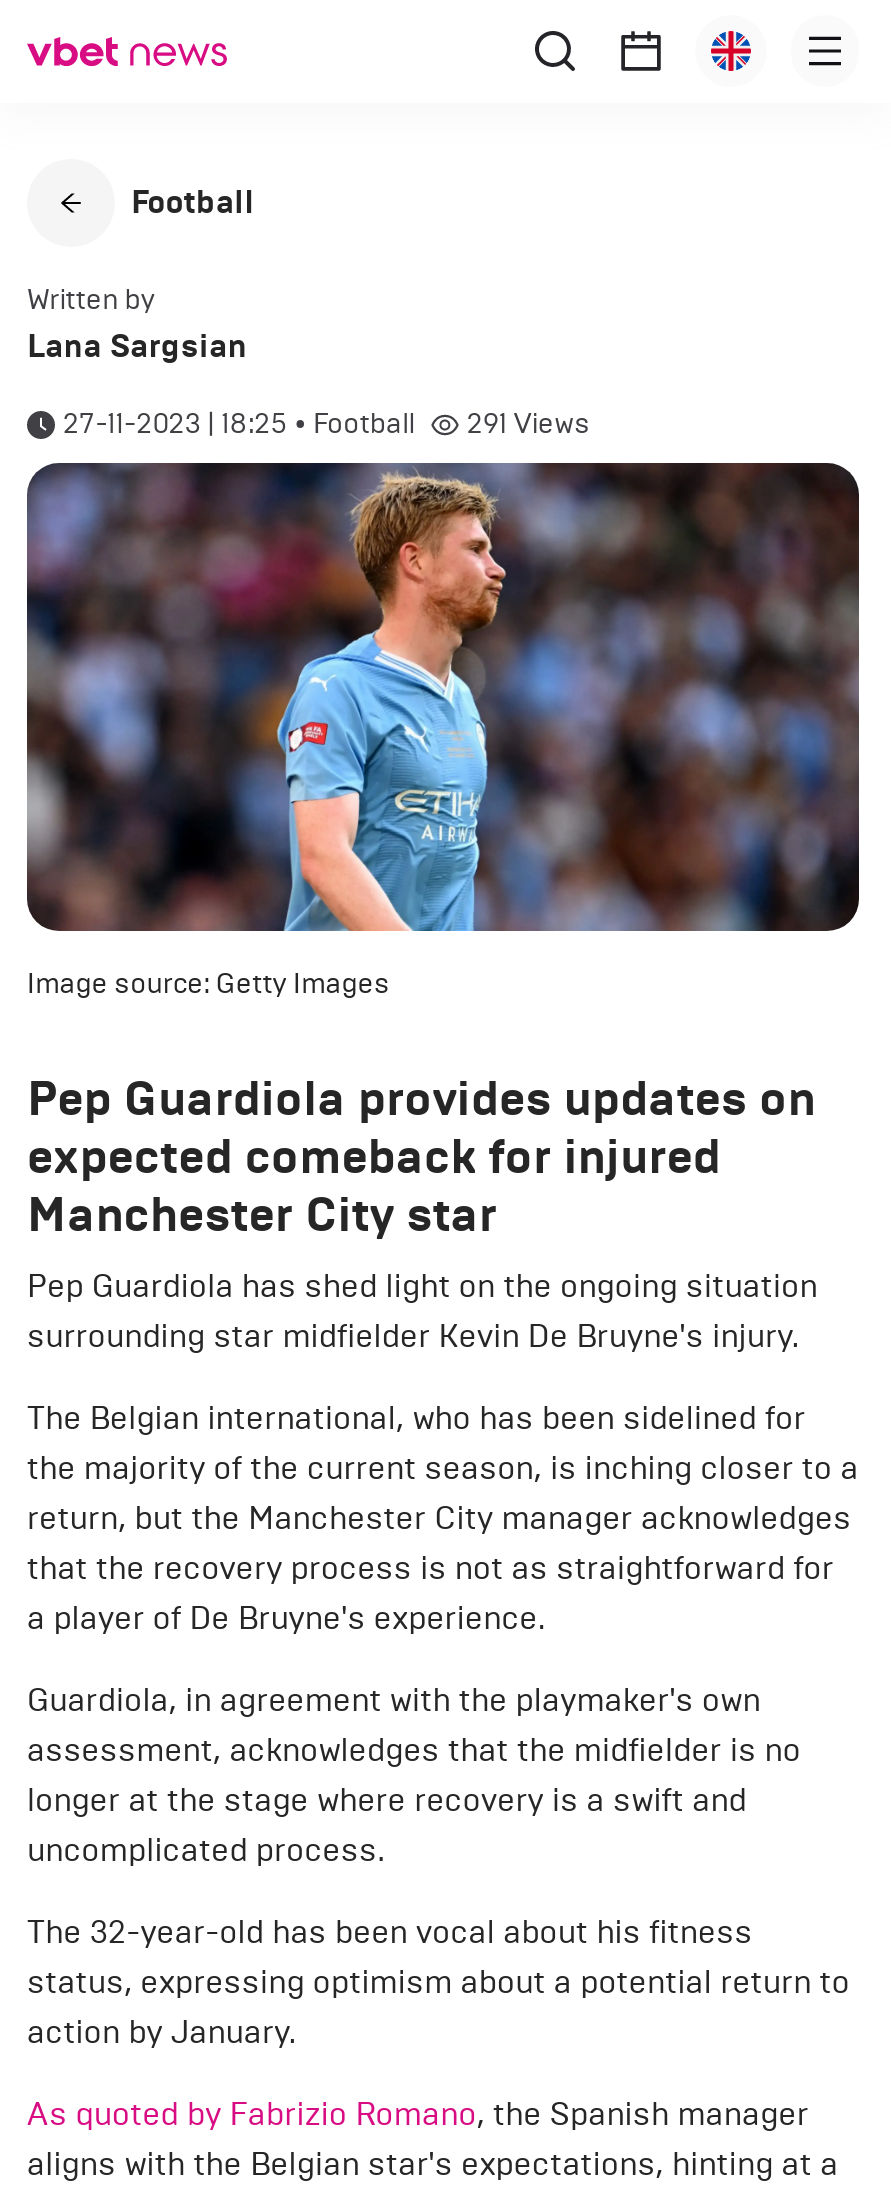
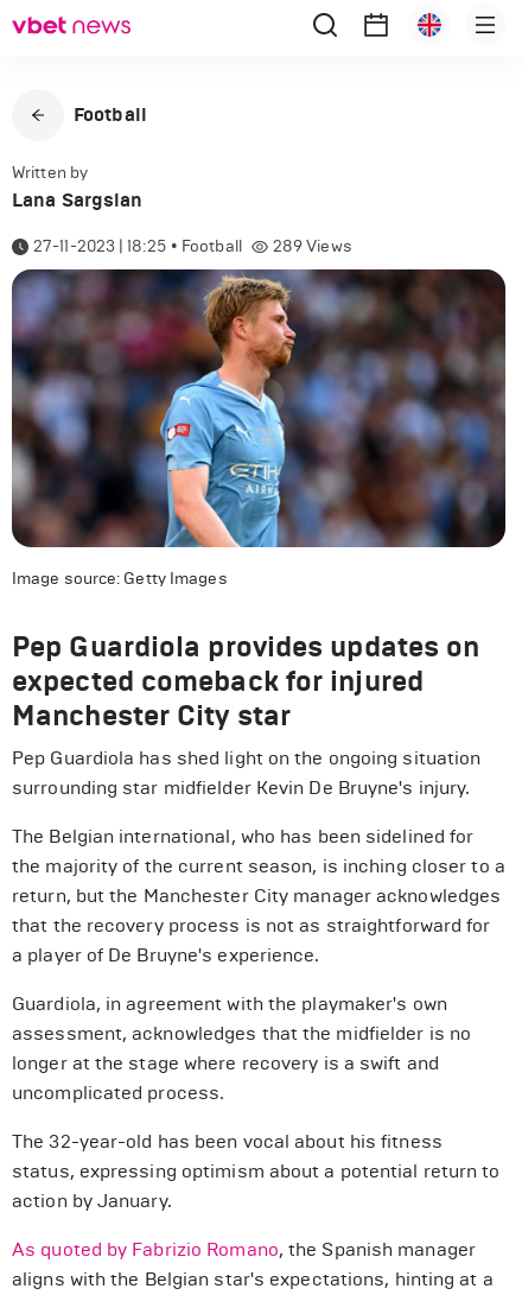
[467,407,591,441] 291 Views -> [273,236,352,256] 289 Views

